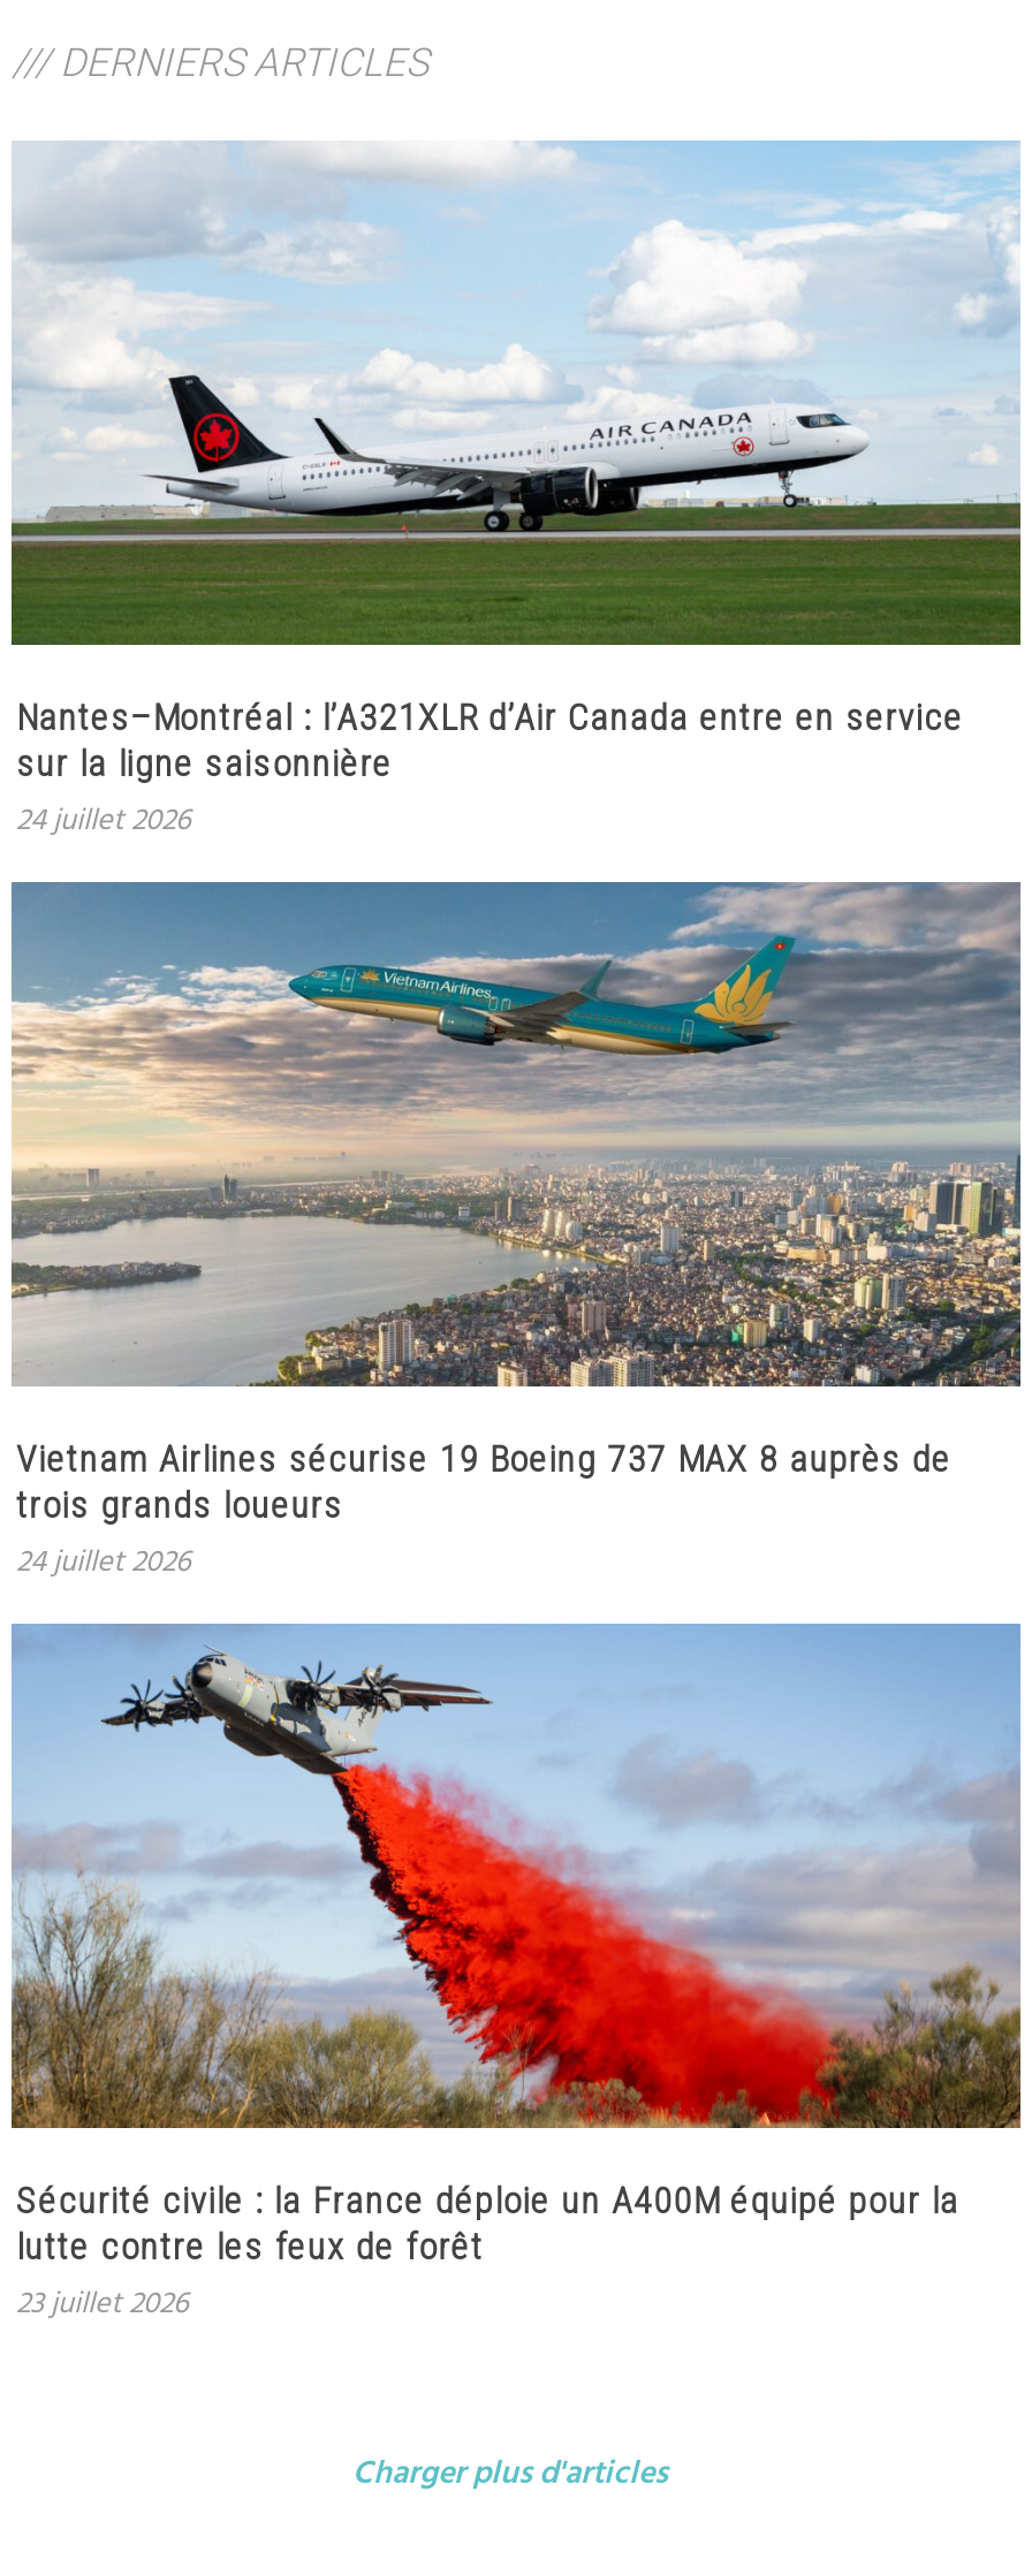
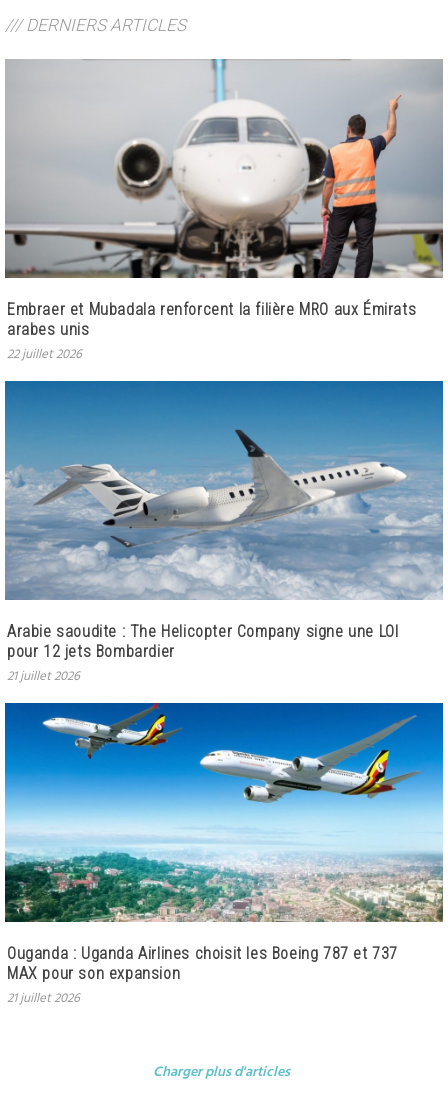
[9,140,1020,846] [image] | Nantes–Montréal : l’A321XLR d’Air Canada entre en service | sur la ligne saisonnière | 24 juillet 2026 -> [5,58,443,365] [image] | Embraer et Mubadala renforcent la filière MRO aux Émirats | arabes unis | 22 juillet 2026
[12,882,1023,1587] [image] | Vietnam Airlines sécurise 19 Boeing 737 MAX 8 auprès de | trois grands loueurs | 24 juillet 2026 -> [4,380,444,687] [image] | Arabie saoudite : The Helicopter Company signe une LOI | pour 12 jets Bombardier | 21 juillet 2026
[9,1624,1023,2329] [image] | Sécurité civile : la France déploie un A400M équipé pour la | lutte contre les feux de forêt | 23 juillet 2026 -> [4,702,444,1009] [image] | Ouganda : Uganda Airlines choisit les Boeing 787 et 737 | MAX pour son expansion | 21 juillet 2026

